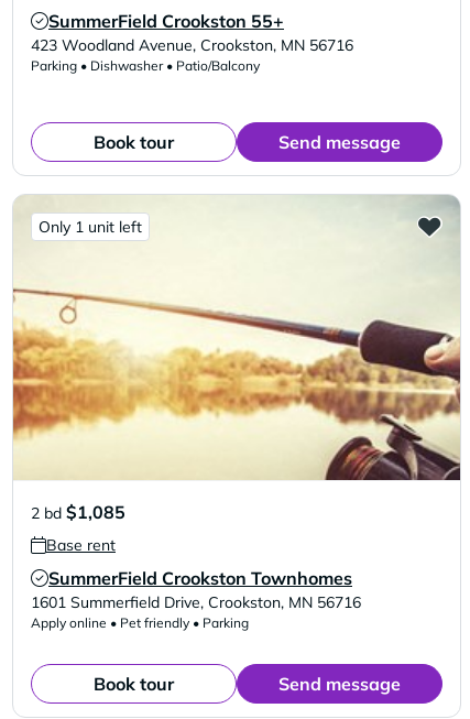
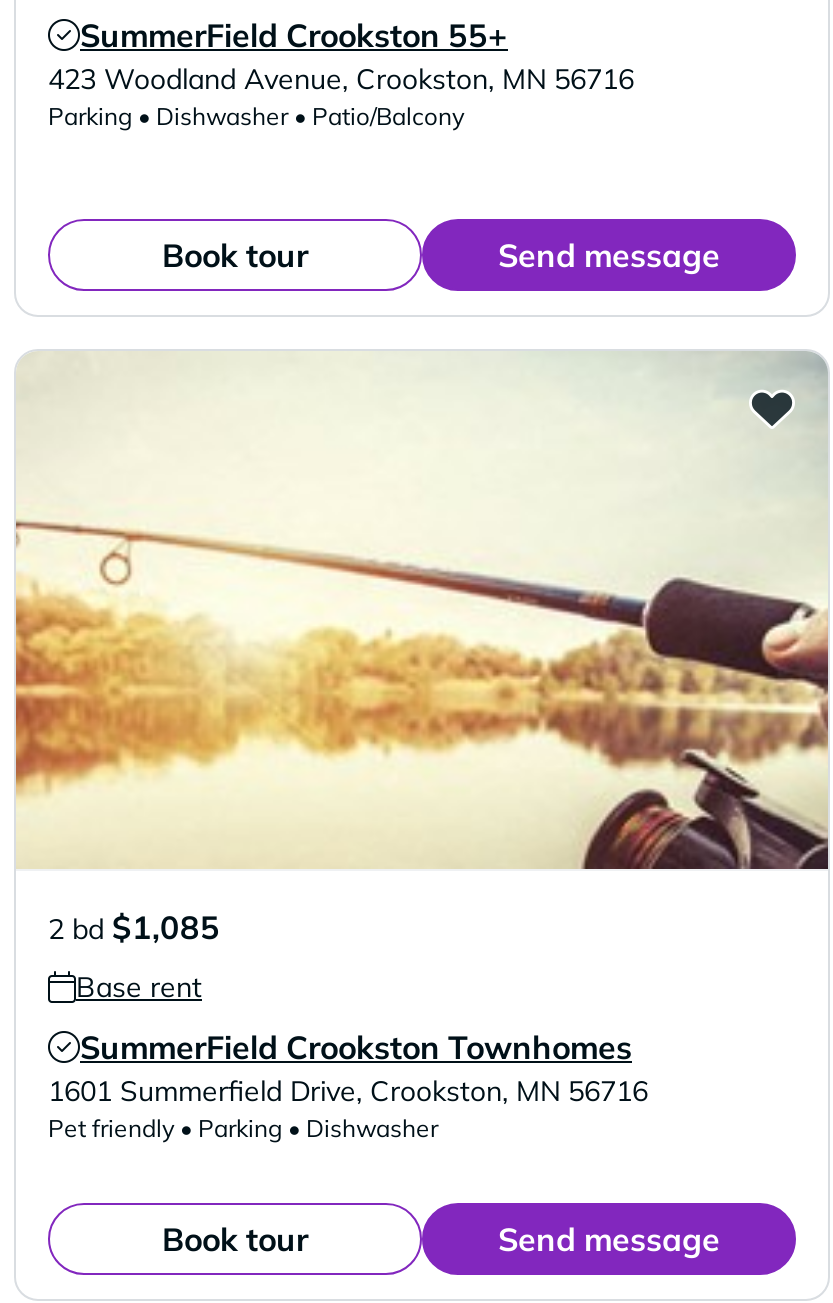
[39,217,142,237] Only 1 unit left -> none
[31,614,249,631] Apply online • Pet friendly • Parking -> [48,1113,438,1143] Pet friendly • Parking • Dishwasher

